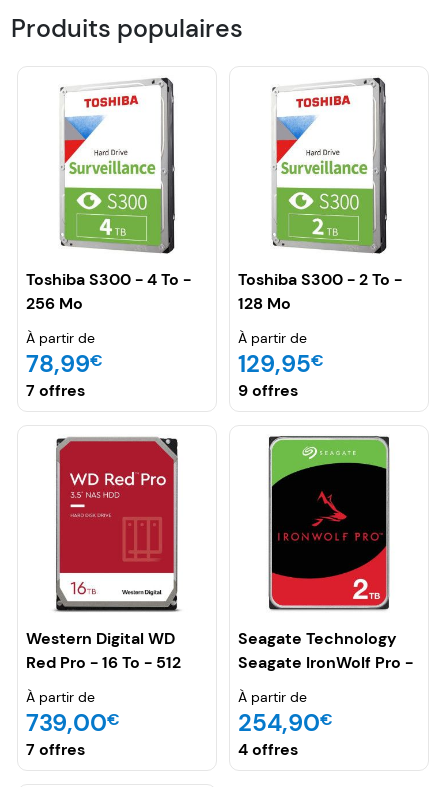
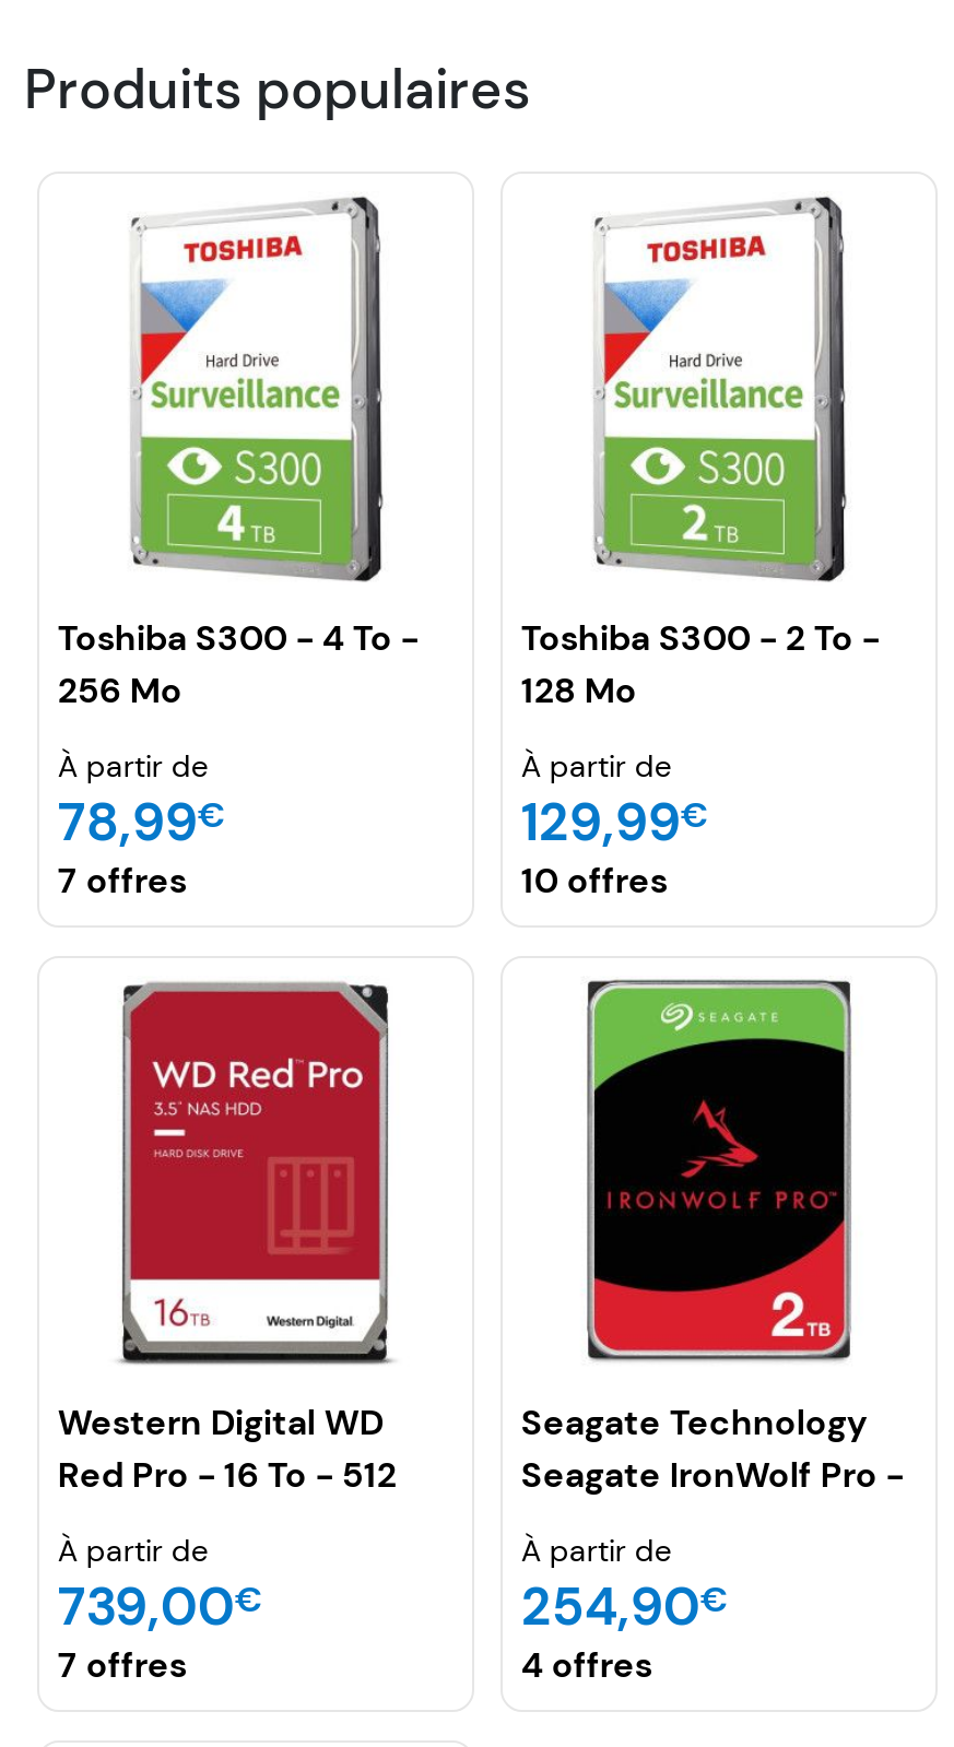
[238,348,324,379] 129,95€ -> [521,789,709,857] 129,99€
[238,380,298,401] 9 offres -> [521,859,667,905] 10 offres

